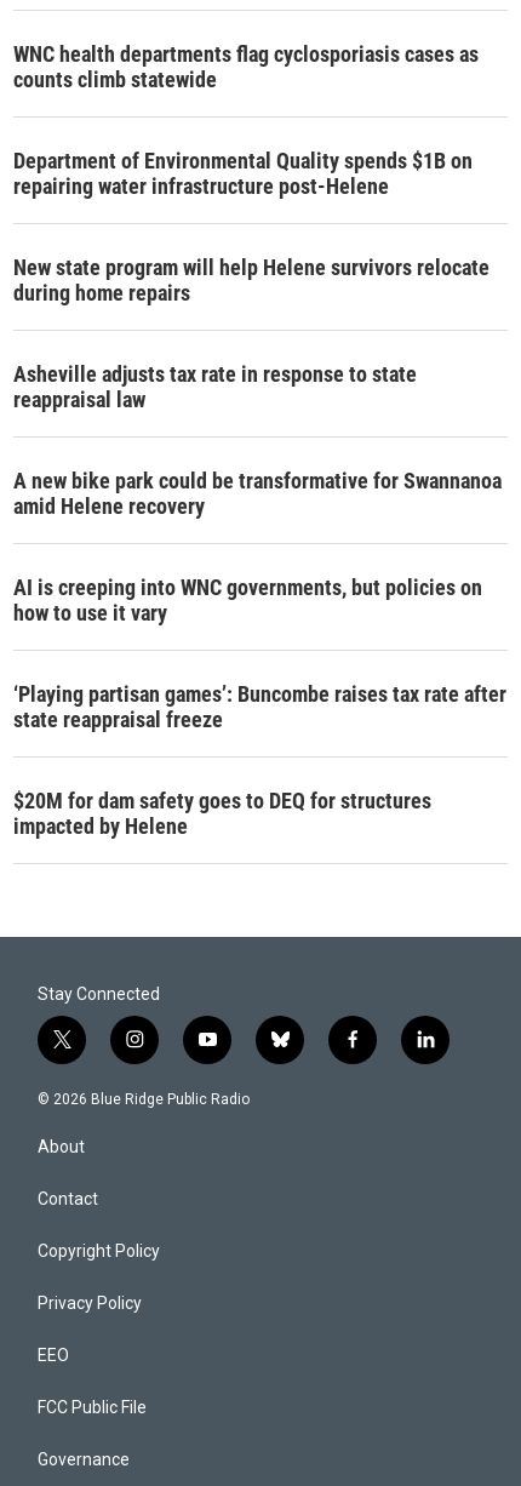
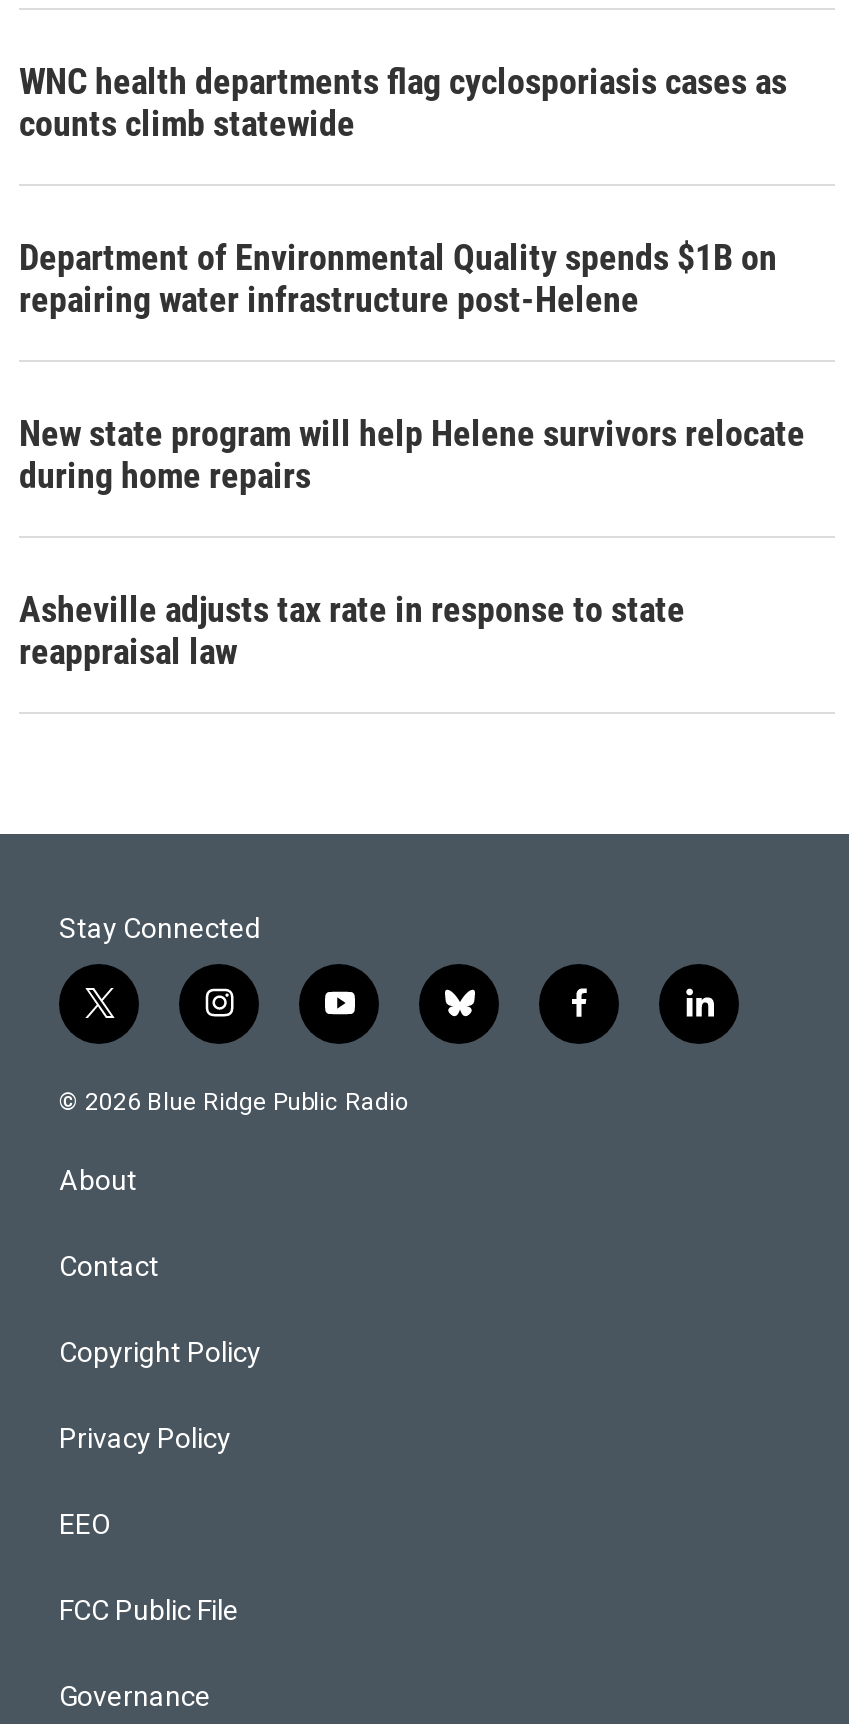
[13,467,506,838] A new bike park could be transformative for Swannanoa | amid Helene recovery | AI is creeping into WNC governments, but policies on | how to use it vary | ‘Playing partisan games’: Buncombe raises tax rate after | state reappraisal freeze | $20M for dam safety goes to DEQ for structures | impacted by Helene -> none

